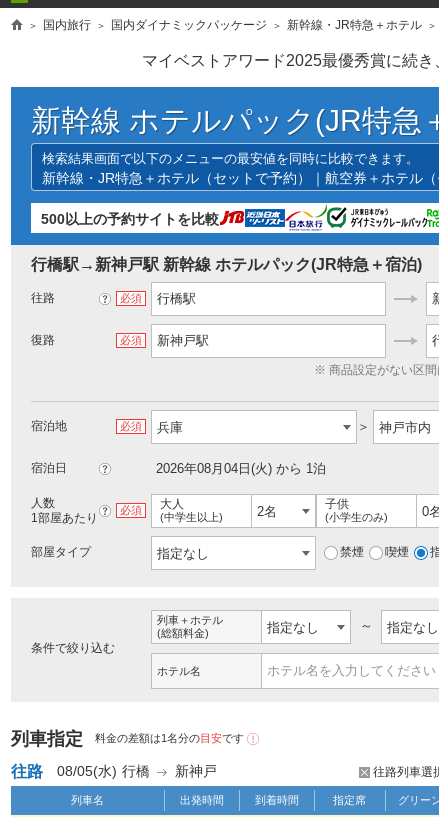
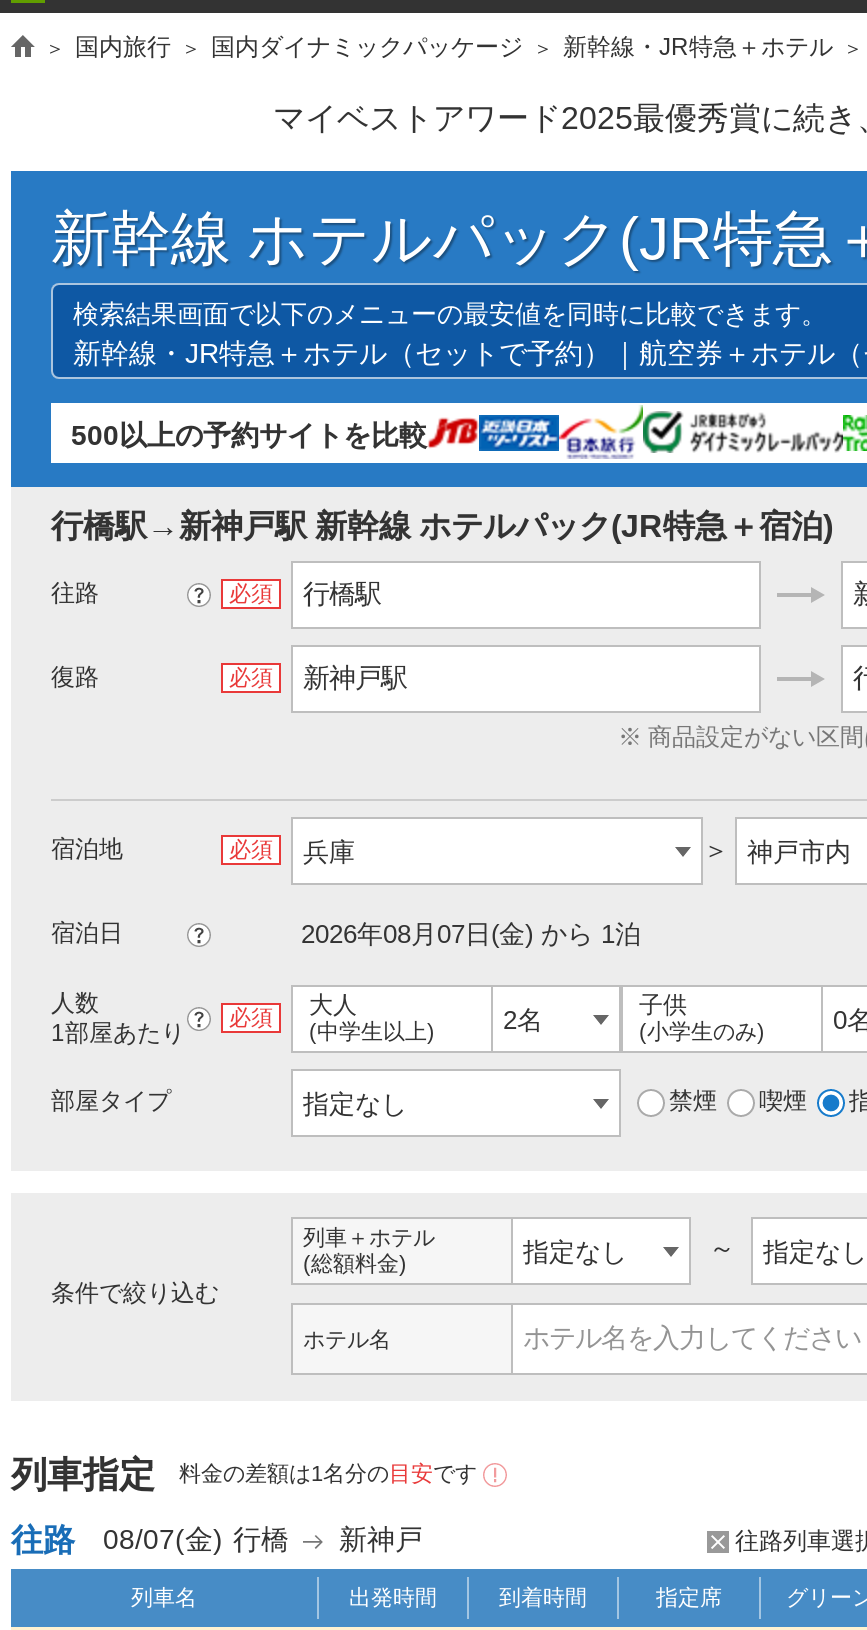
[156,461,326,476] 2026年08月04日(火) から 1泊 -> [301,919,641,949] 2026年08月07日(金) から 1泊
[11,763,217,780] 往路 08/05(水) 行橋 新神戸 -> [11,1523,423,1557] 往路 08/07(金) 行橋 新神戸

